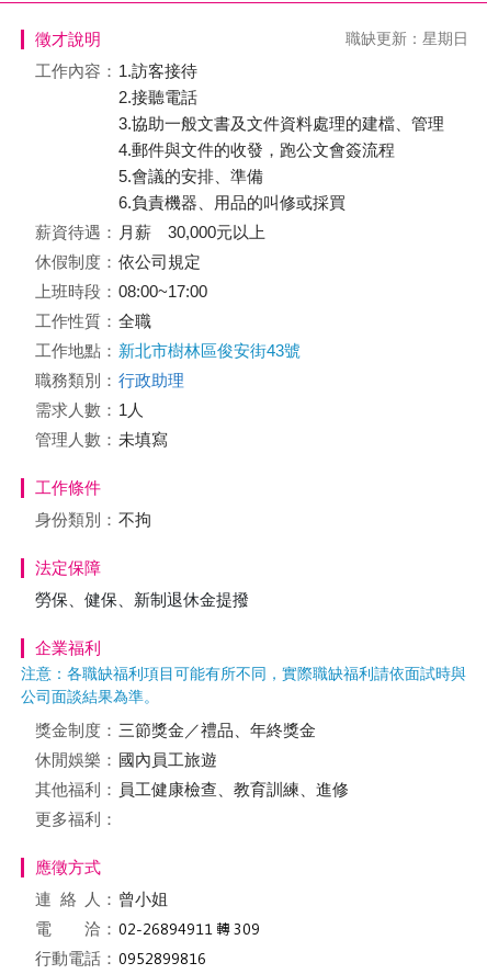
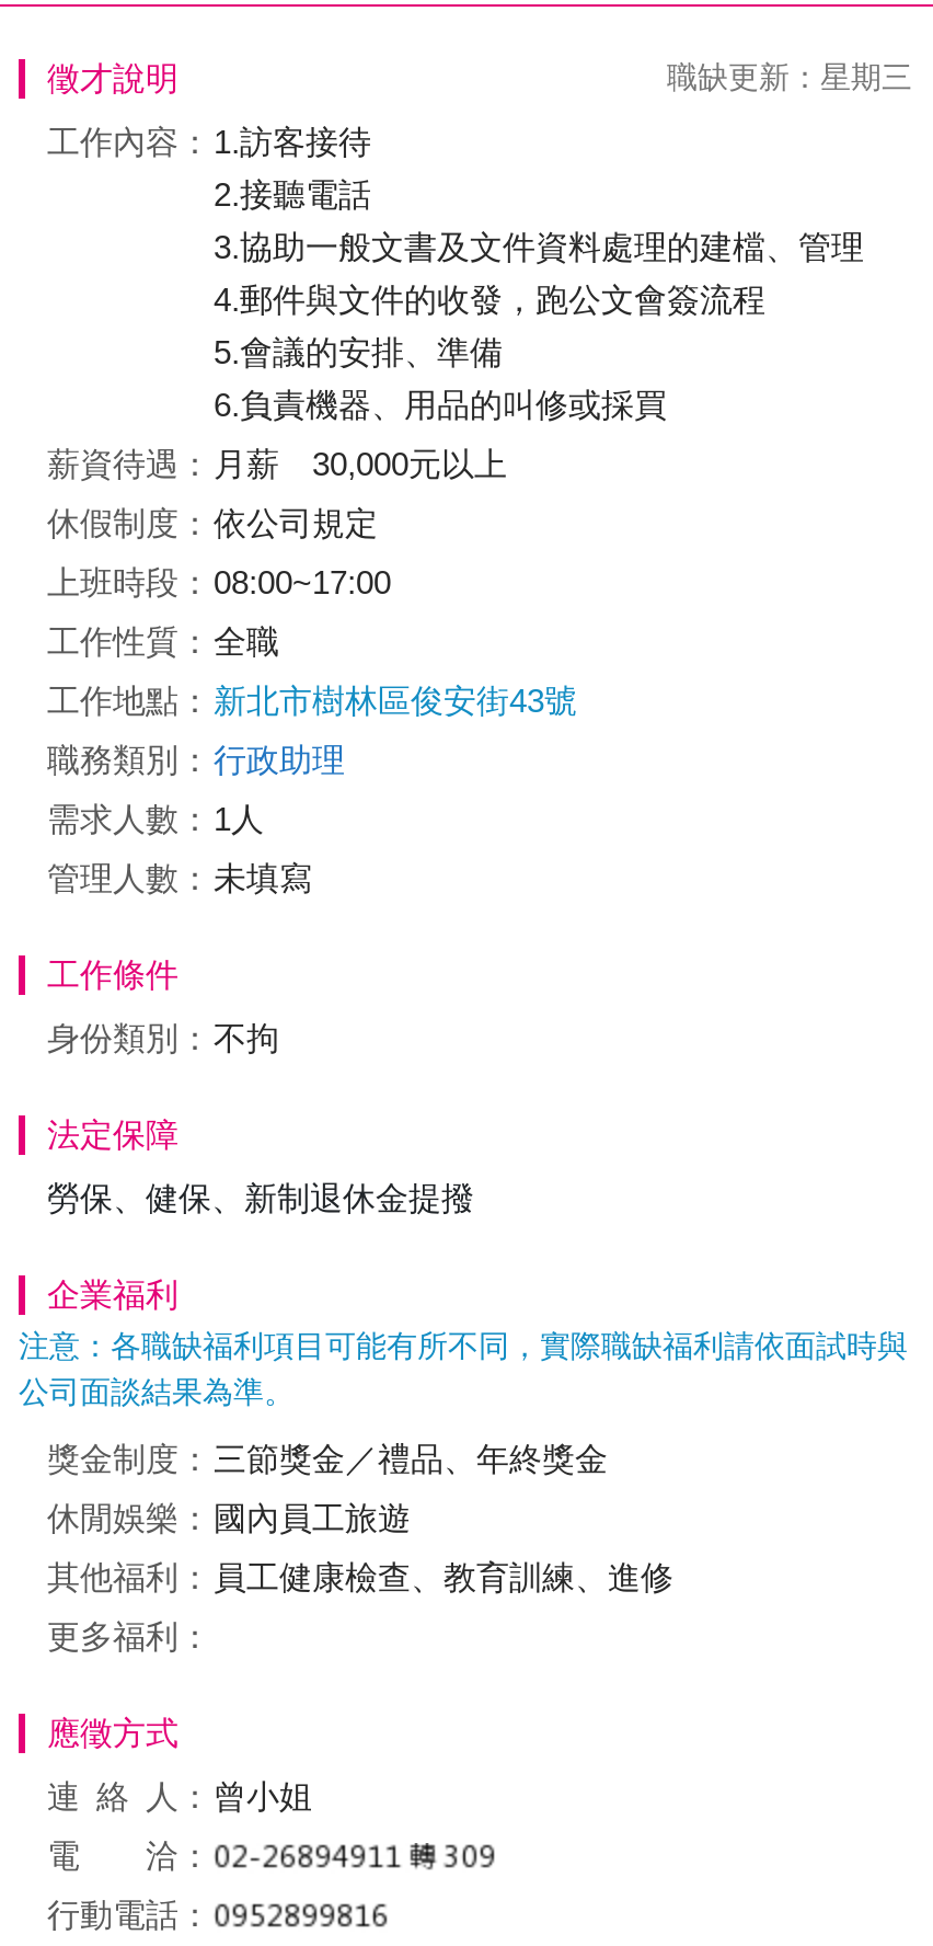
[346,30,468,47] 職缺更新：星期日 -> [667,59,912,94] 職缺更新：星期三

